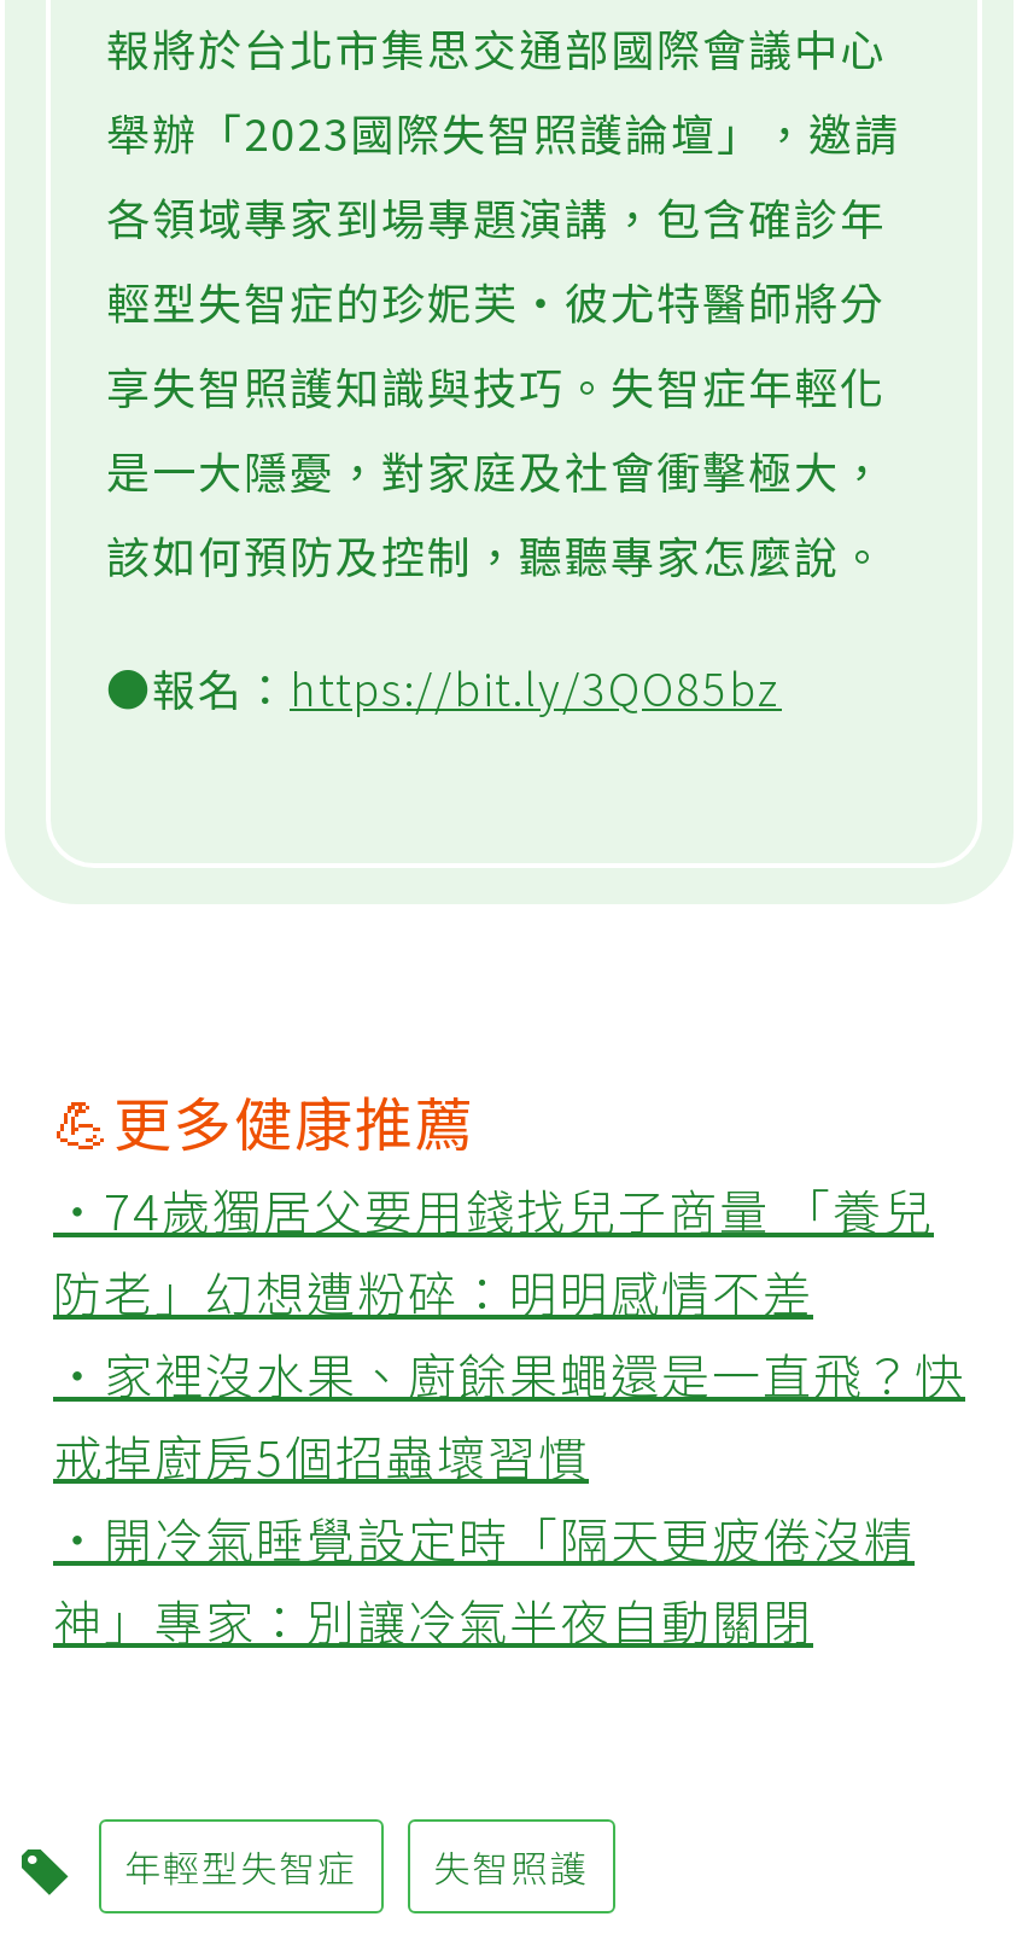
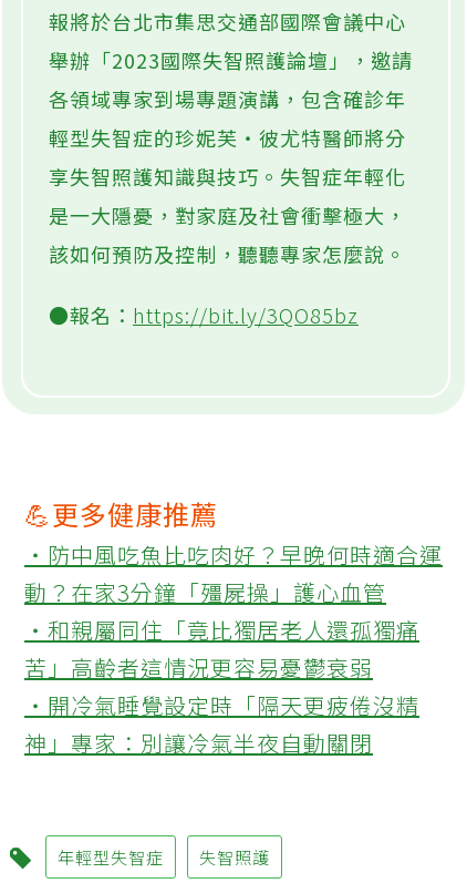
[53,1174,965,1490] ‧74歲獨居父要用錢找兒子商量 「養兒 | 防老」幻想遭粉碎：明明感情不差 | ‧家裡沒水果、廚餘果蠅還是一直飛？快 | 戒掉廚房5個招蟲壞習慣 -> [24,539,443,684] ‧防中風吃魚比吃肉好？早晚何時適合運 | 動？在家3分鐘「殭屍操」護心血管 | ‧和親屬同住「竟比獨居老人還孤獨痛 | 苦」高齡者這情況更容易憂鬱衰弱

